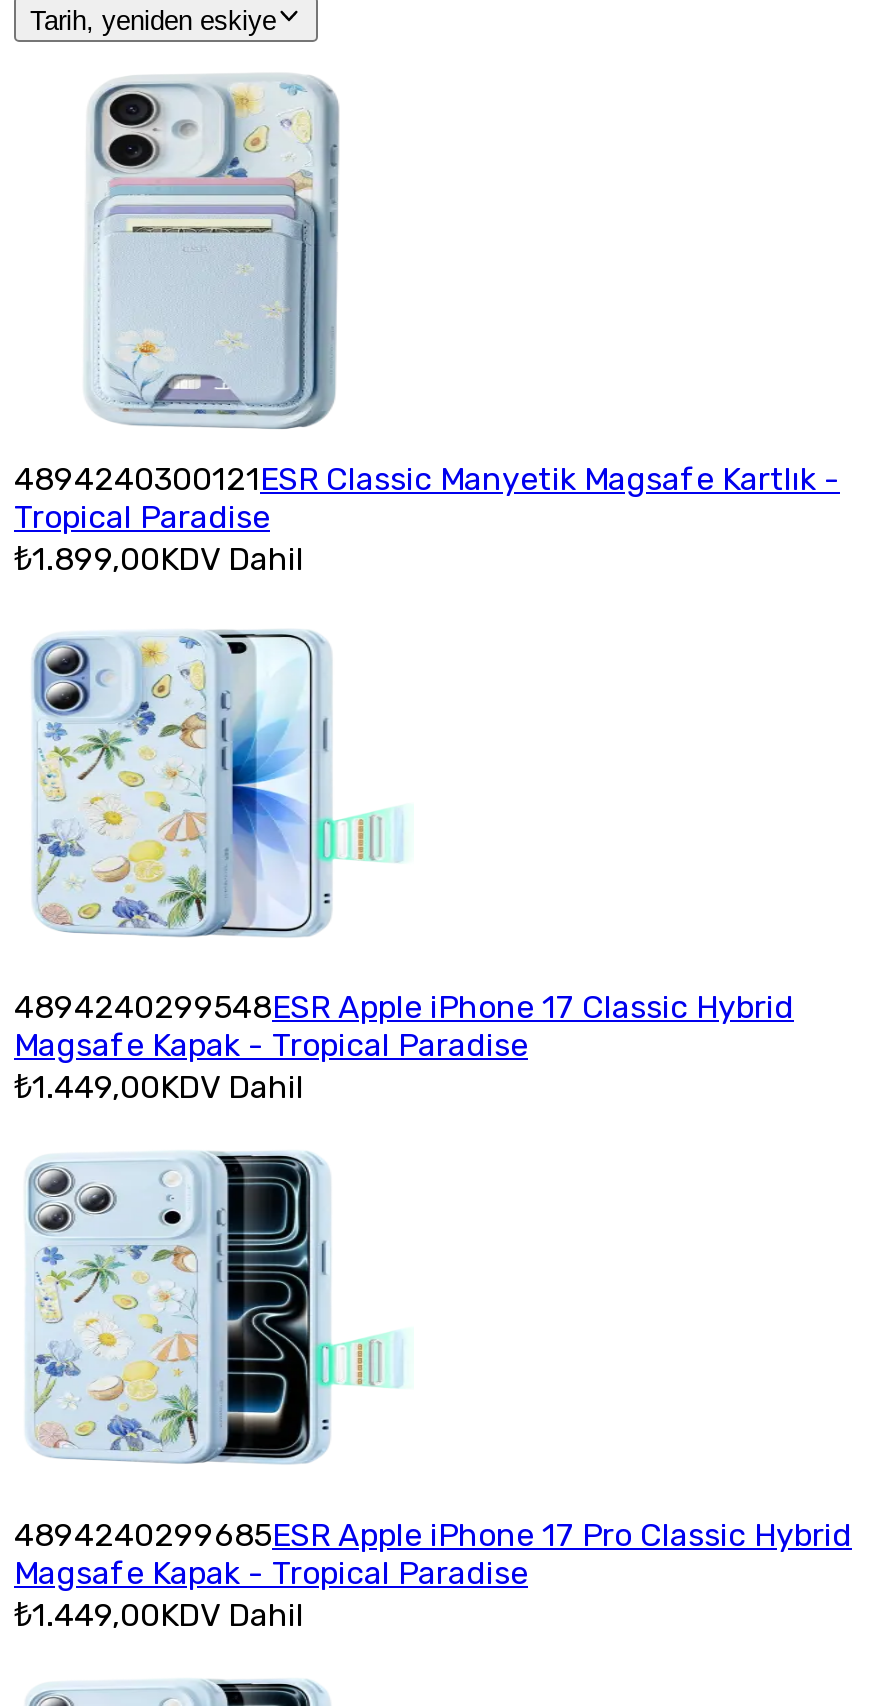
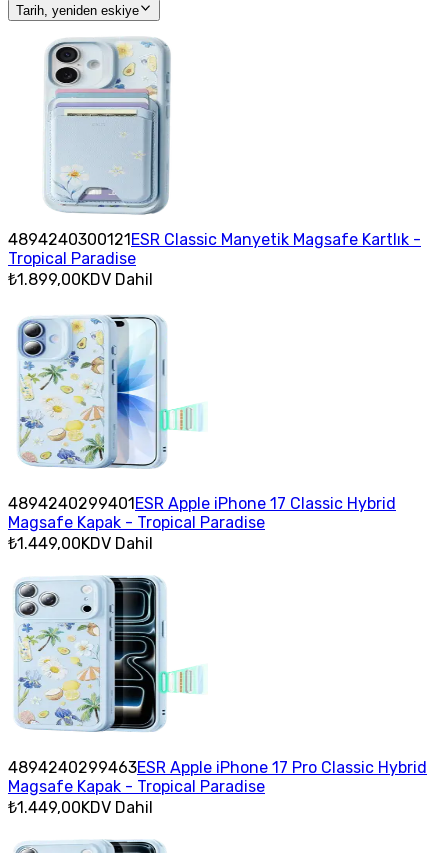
[14,987,794,1025] 4894240299548ESR Apple iPhone 17 Classic Hybrid -> [8,494,396,513] 4894240299401ESR Apple iPhone 17 Classic Hybrid
[14,1515,852,1553] 4894240299685ESR Apple iPhone 17 Pro Classic Hybrid -> [8,758,427,777] 4894240299463ESR Apple iPhone 17 Pro Classic Hybrid

